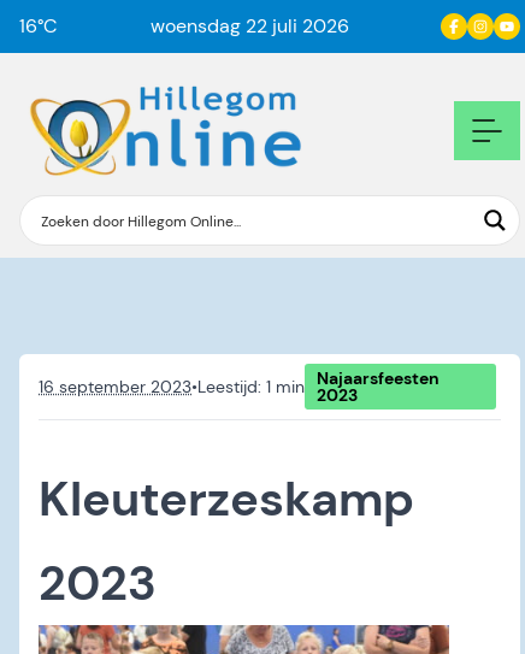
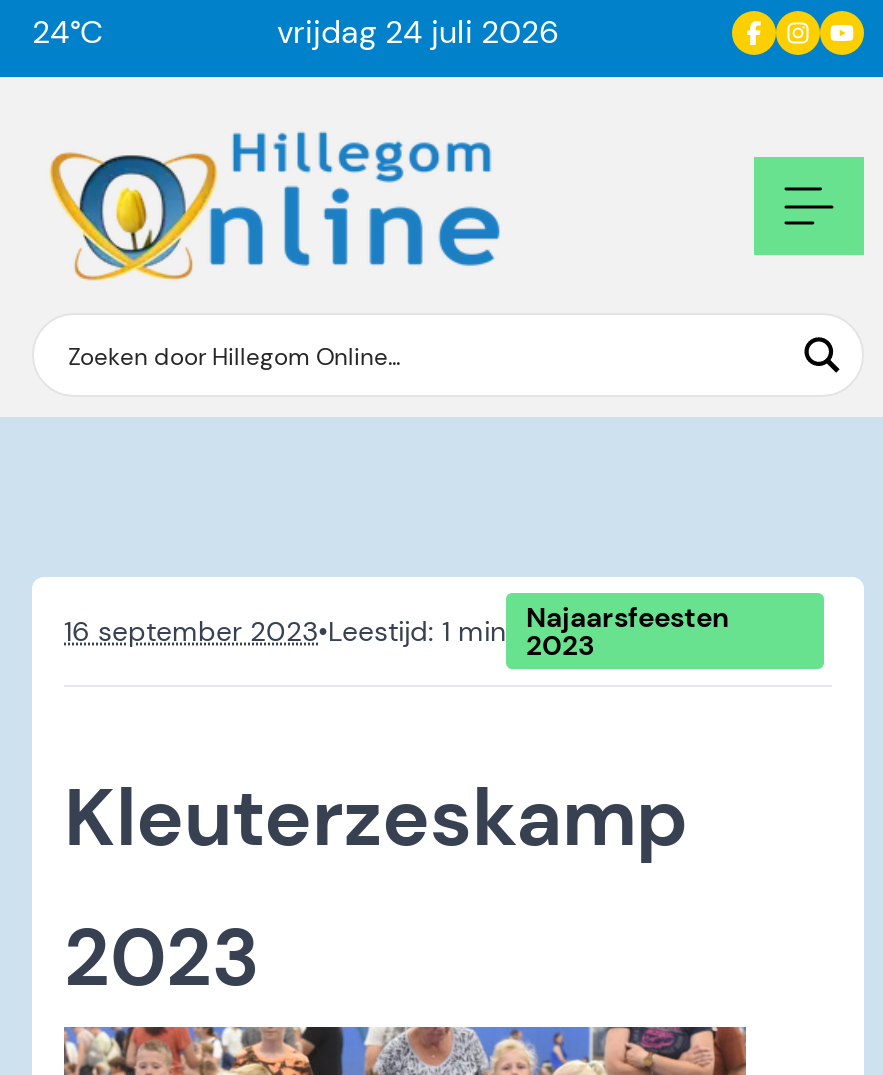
[19,13,58,39] 16°C -> [32,11,104,53] 24°C
[150,13,349,39] woensdag 22 juli 2026 -> [277,11,559,53] vrijdag 24 juli 2026

